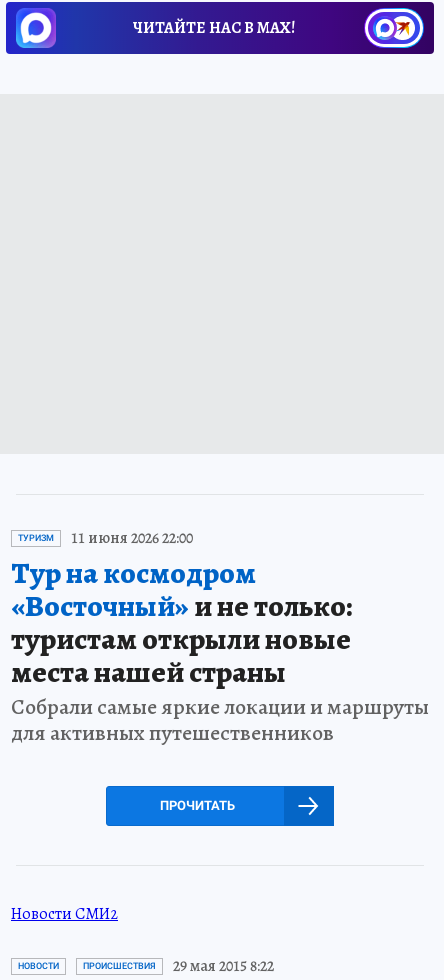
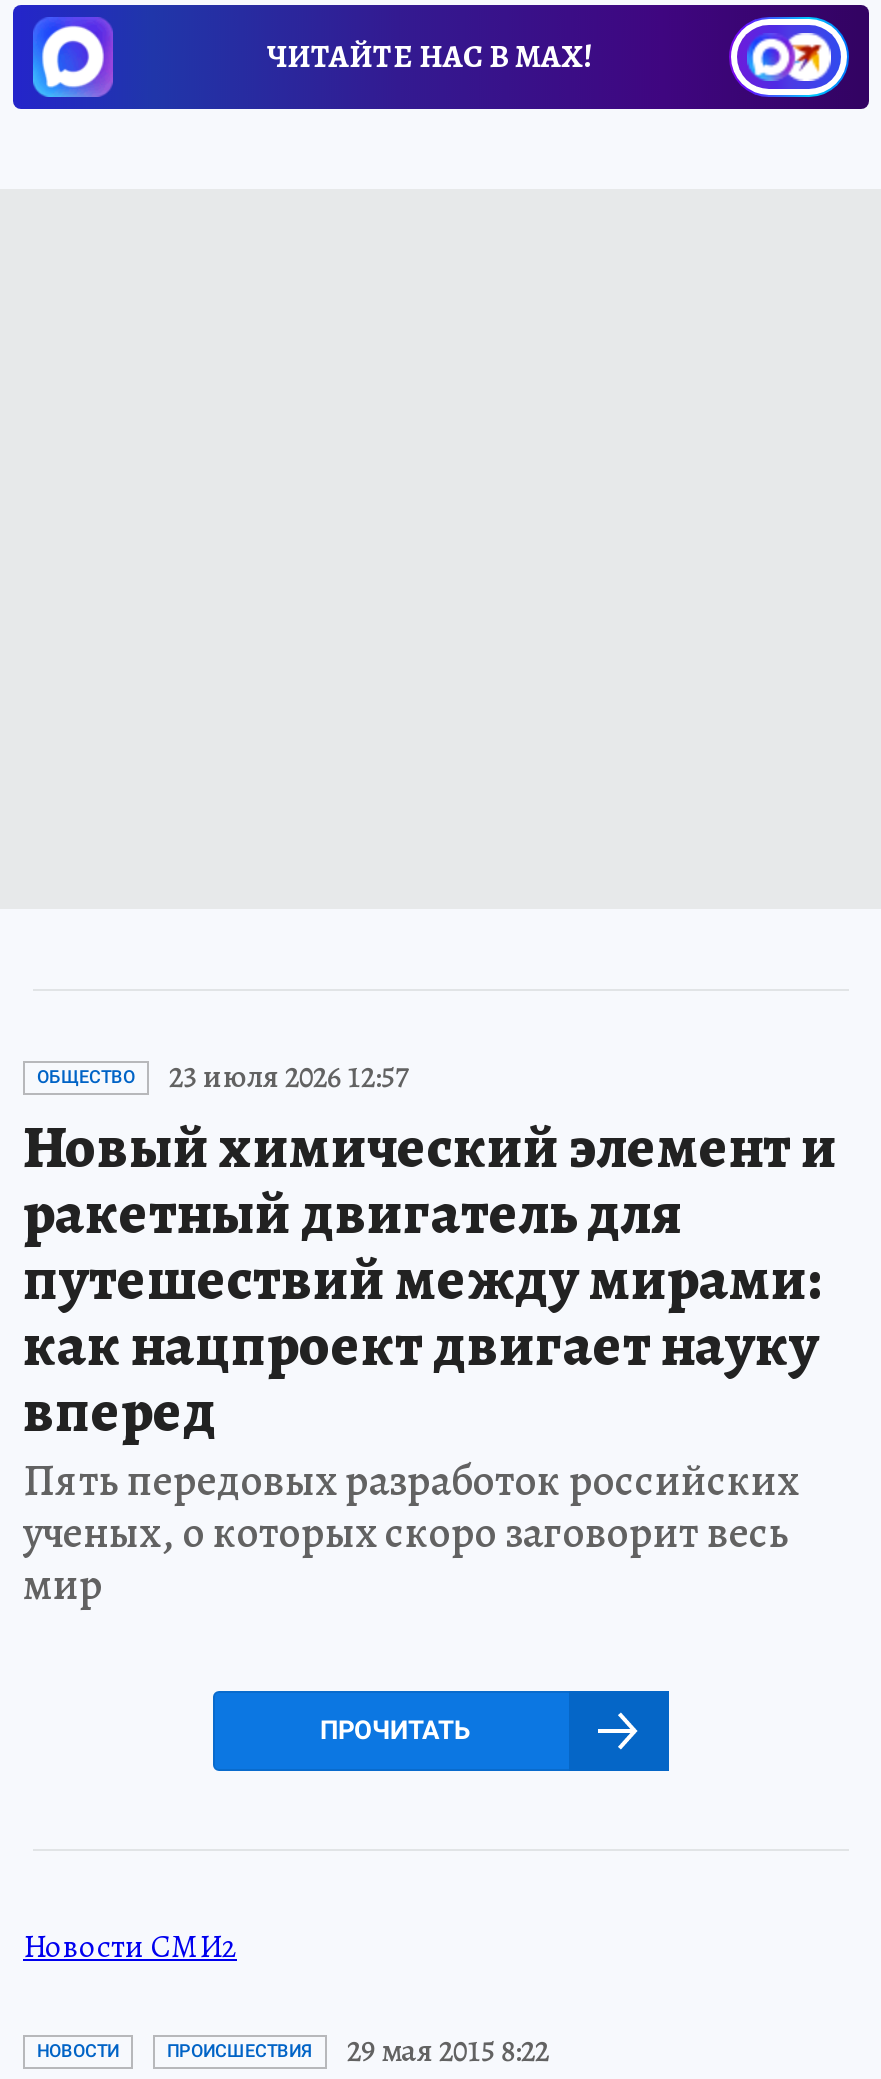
[11,527,429,748] ТУРИЗМ | 11 июня 2026 22:00 | Тур на космодром | «Восточный»и не только: | туристам открыли новые | места нашей страны | Собрали самые яркие локации и маршруты | для активных путешественников -> [23,1055,837,1615] ОБЩЕСТВО | 23 июля 2026 12:57 | Новый химический элемент и | ракетный двигатель для | путешествий между мирами: | как нацпроект двигает науку | вперед | Пять передовых разработок российских | ученых, о которых скоро заговорит весь | мир

